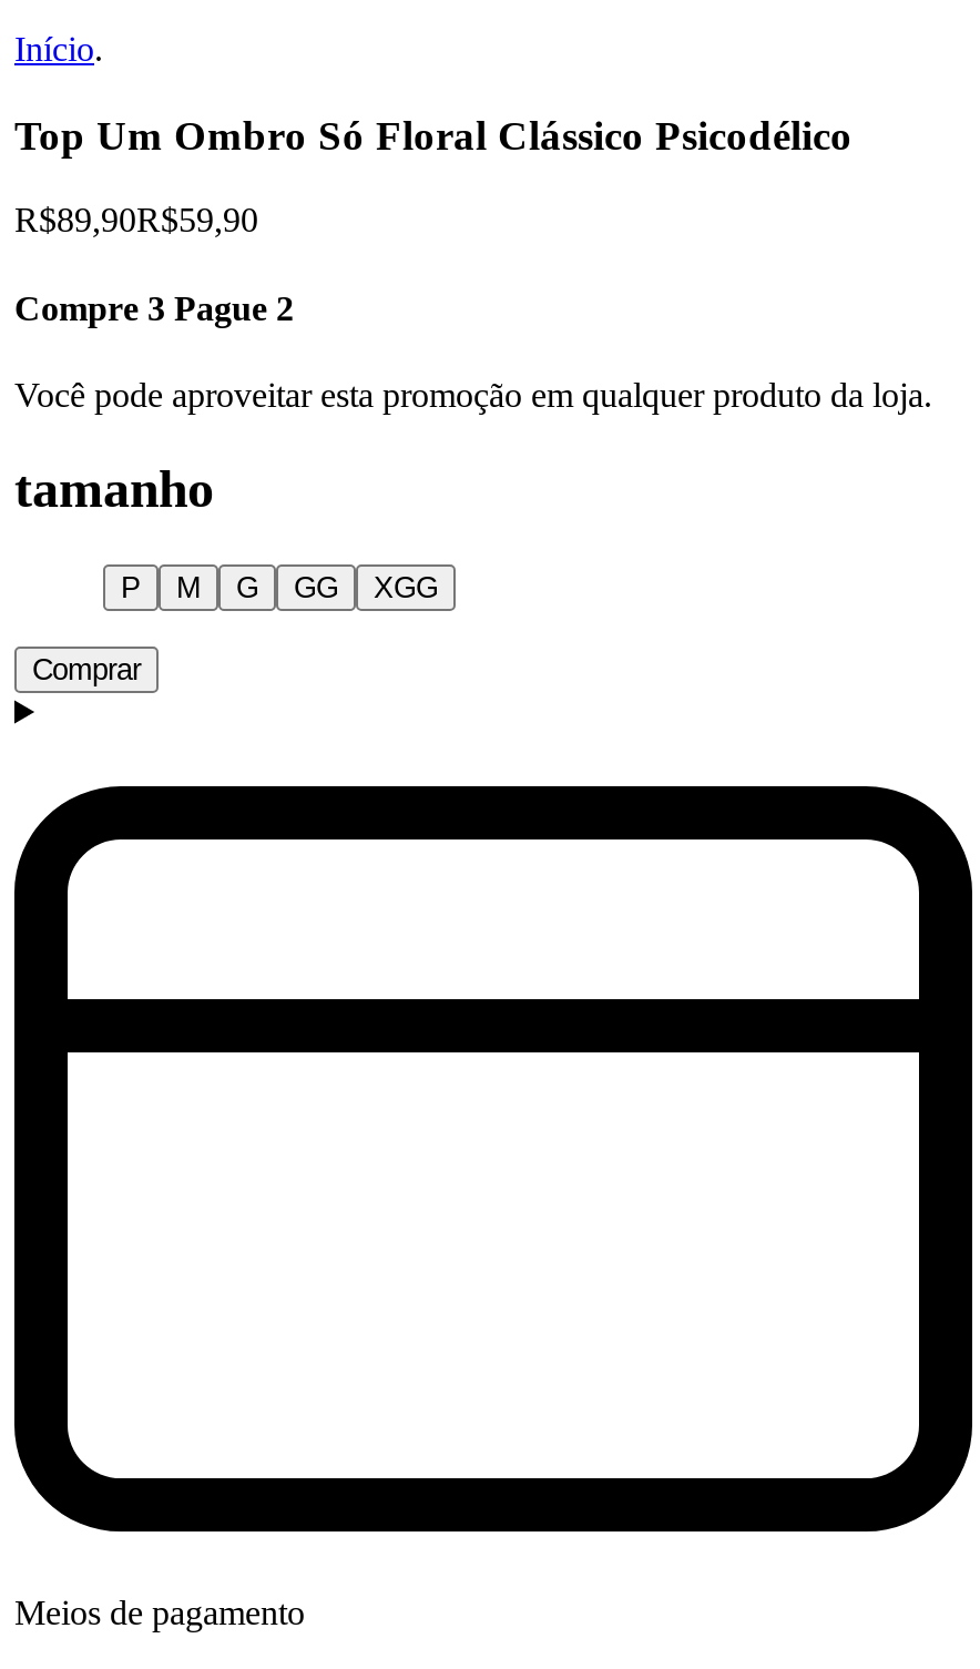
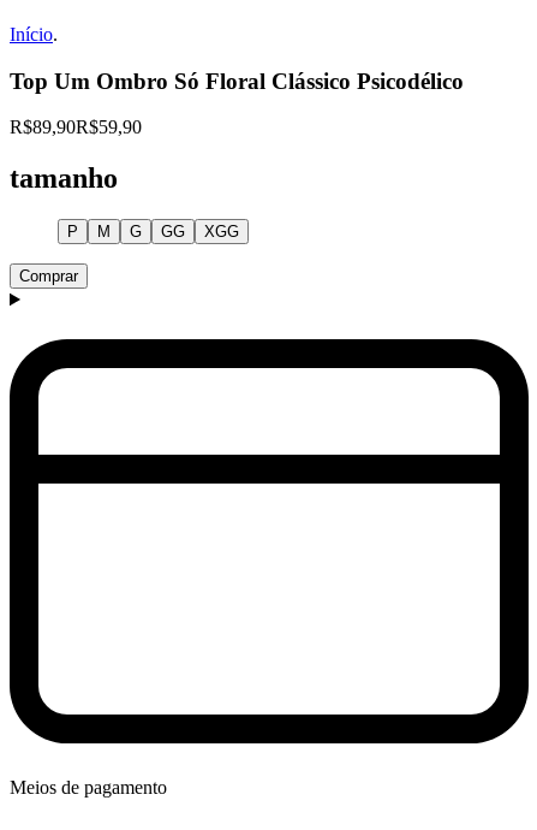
[14,289,932,414] Compre 3 Pague 2 | Você pode aproveitar esta promoção em qualquer produto da loja. -> none

